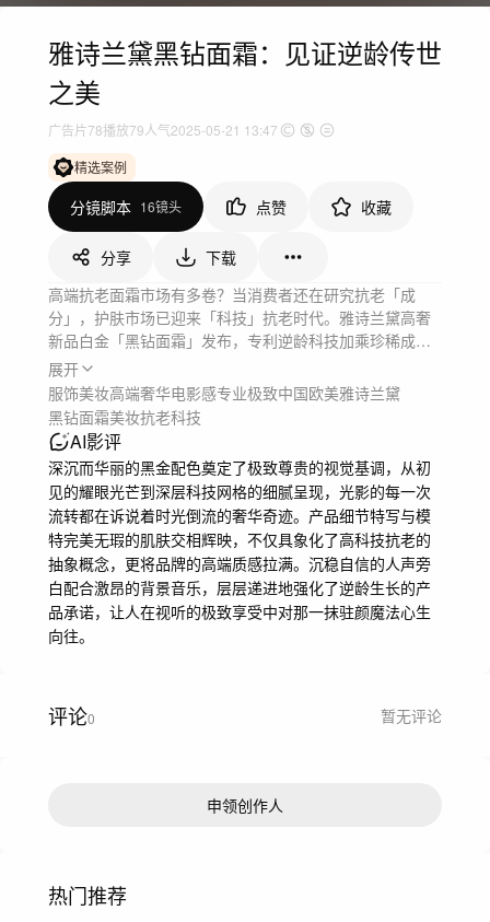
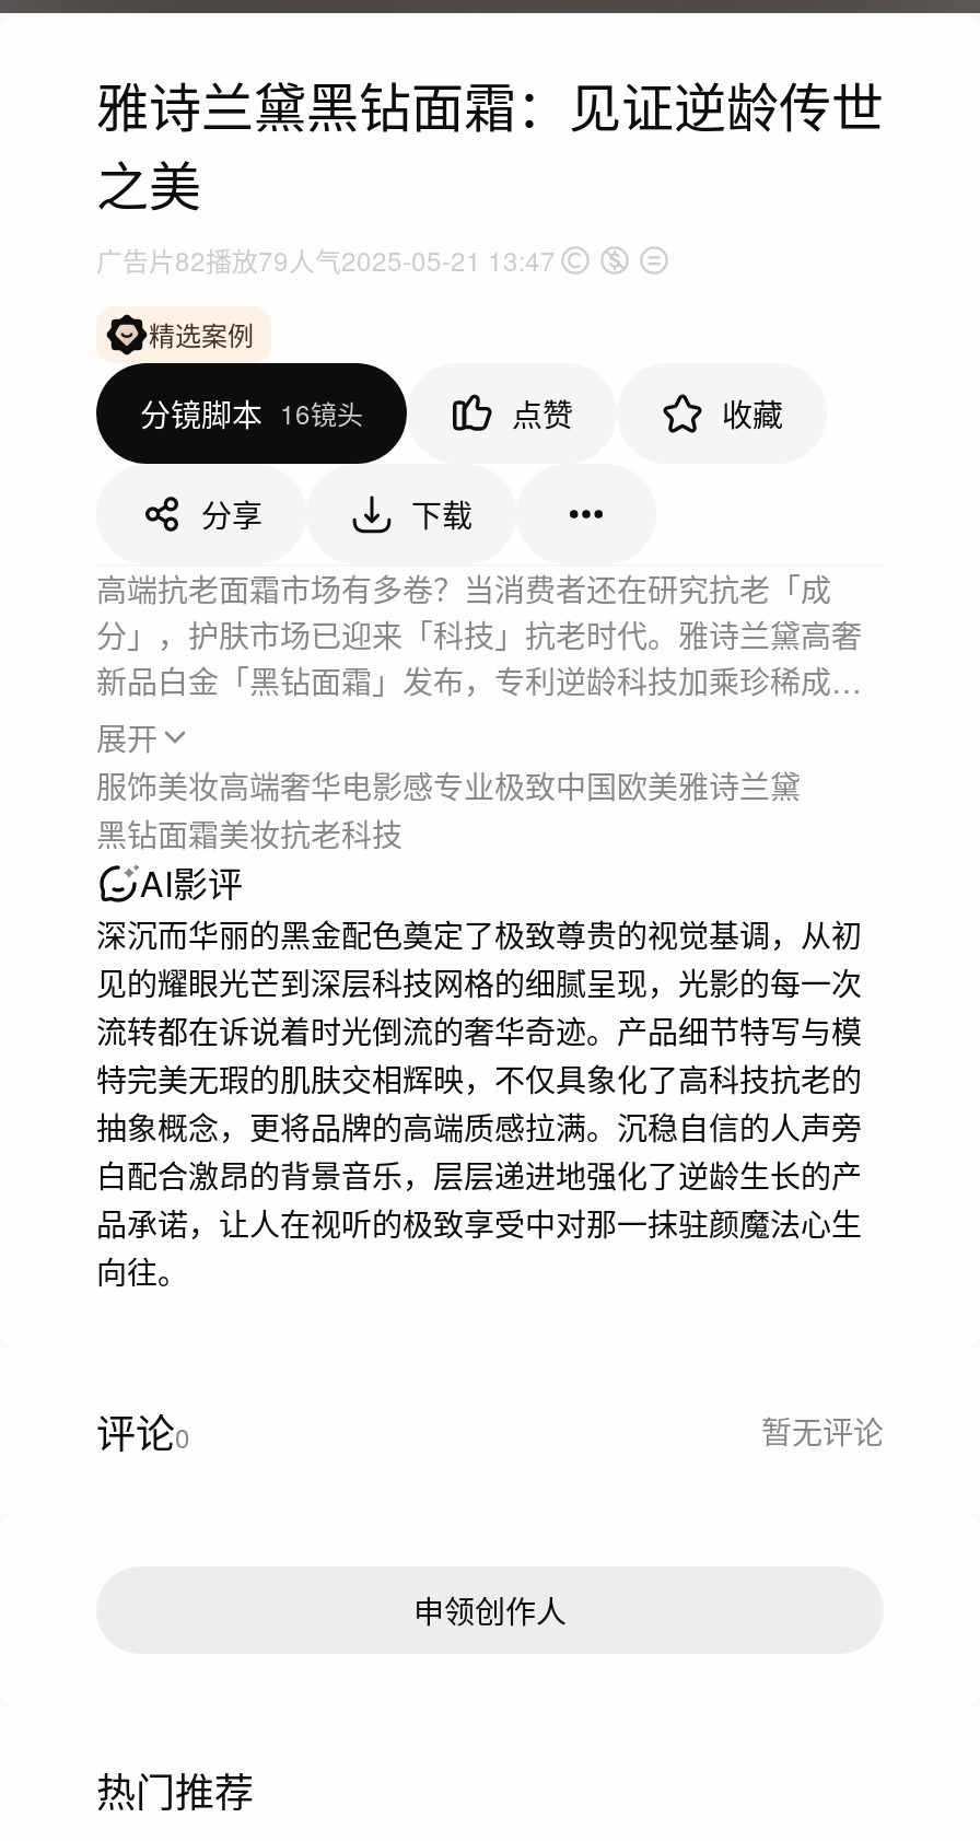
[48,120,278,139] 广告片78播放79人气2025-05-21 13:47 -> [96,241,556,278] 广告片82播放79人气2025-05-21 13:47

